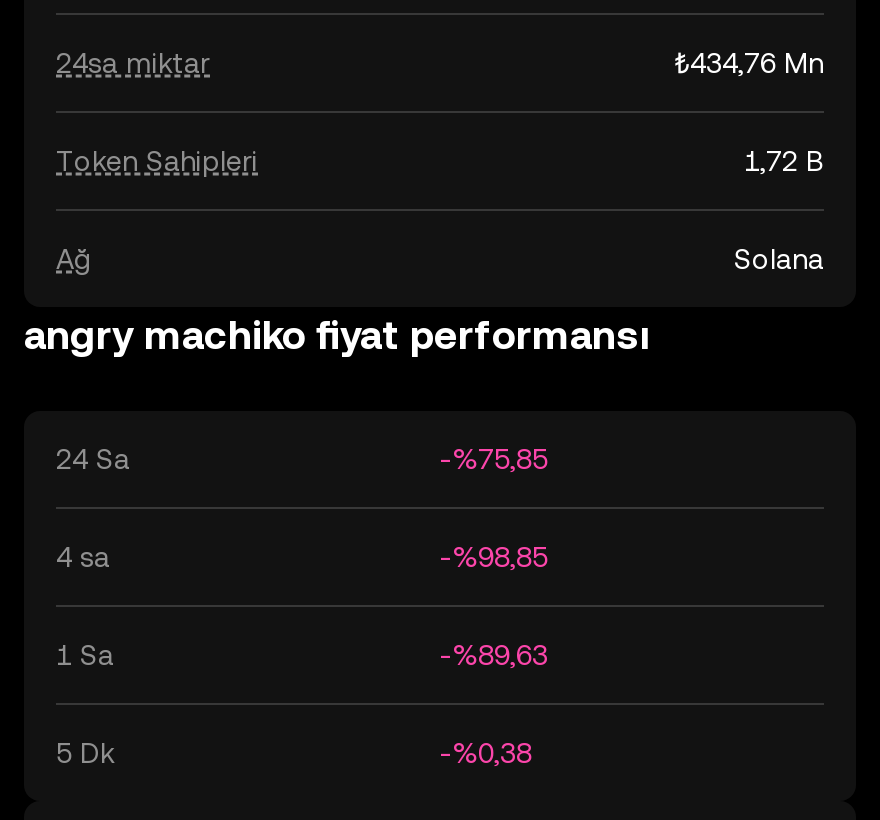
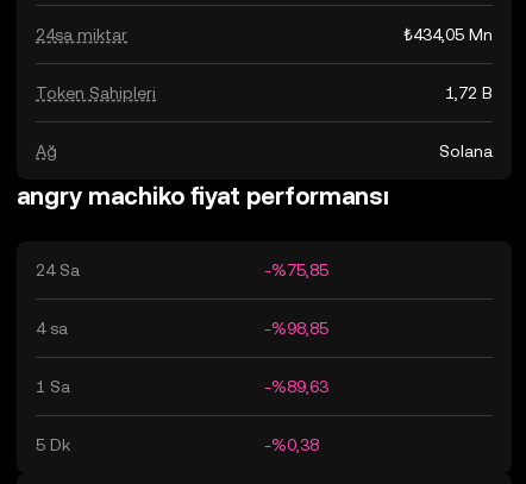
[674,47,824,79] ₺434,76 Mn -> [403,25,493,44] ₺434,05 Mn

